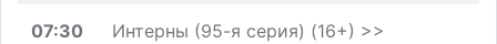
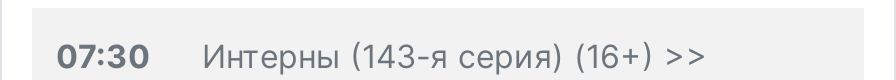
[112,20,385,42] Интерны (95-я серия) (16+) >> -> [202,36,708,76] Интерны (143-я серия) (16+) >>

